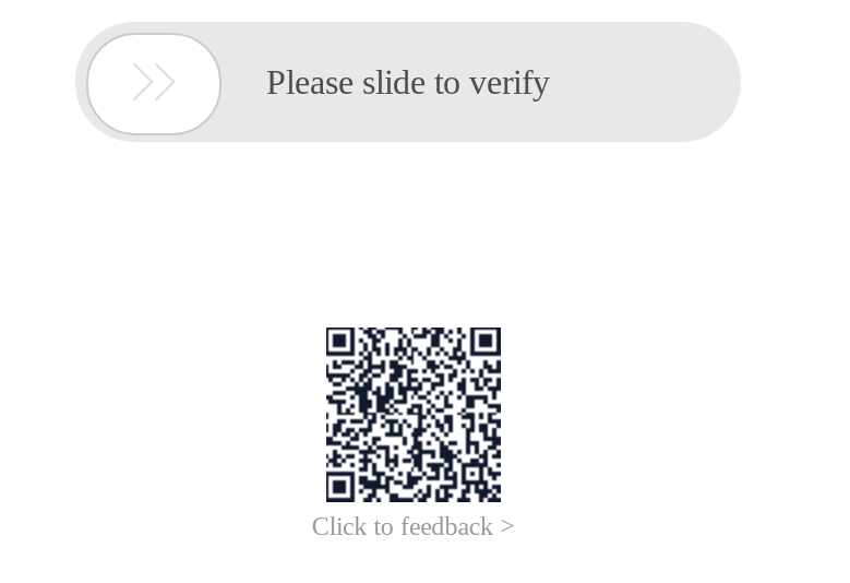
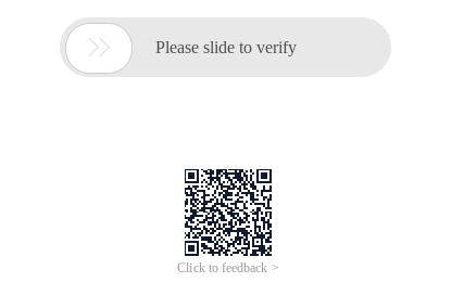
[324,325,503,504] [image] -> [185,168,272,257] [image]

